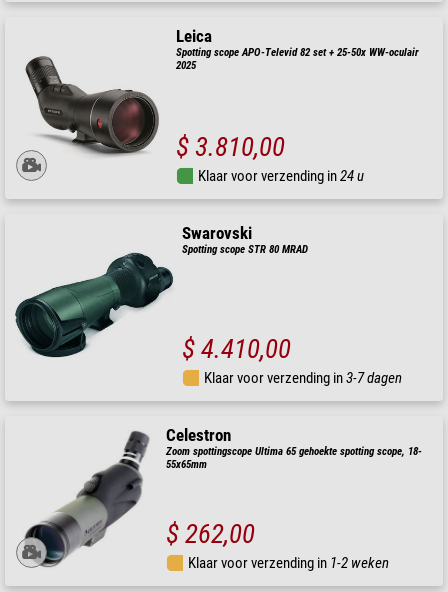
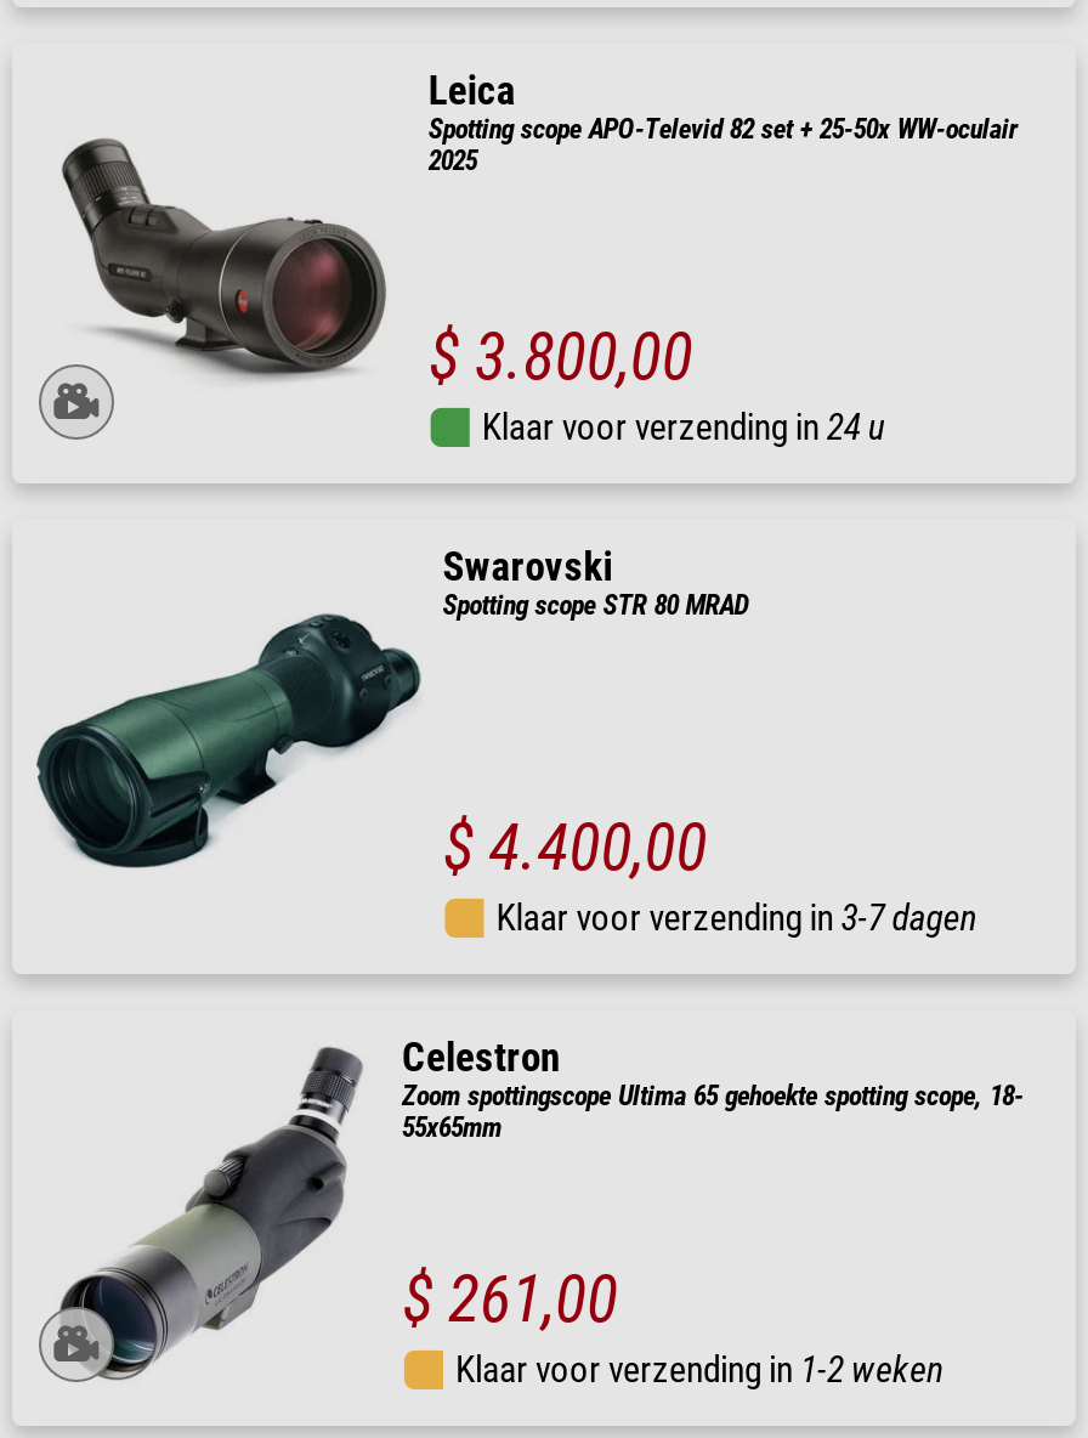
[176,131,285,163] $ 3.810,00 -> [428,317,693,395] $ 3.800,00
[182,333,291,365] $ 4.410,00 -> [442,809,707,886] $ 4.400,00
[165,518,254,550] $ 262,00 -> [402,1259,618,1337] $ 261,00

